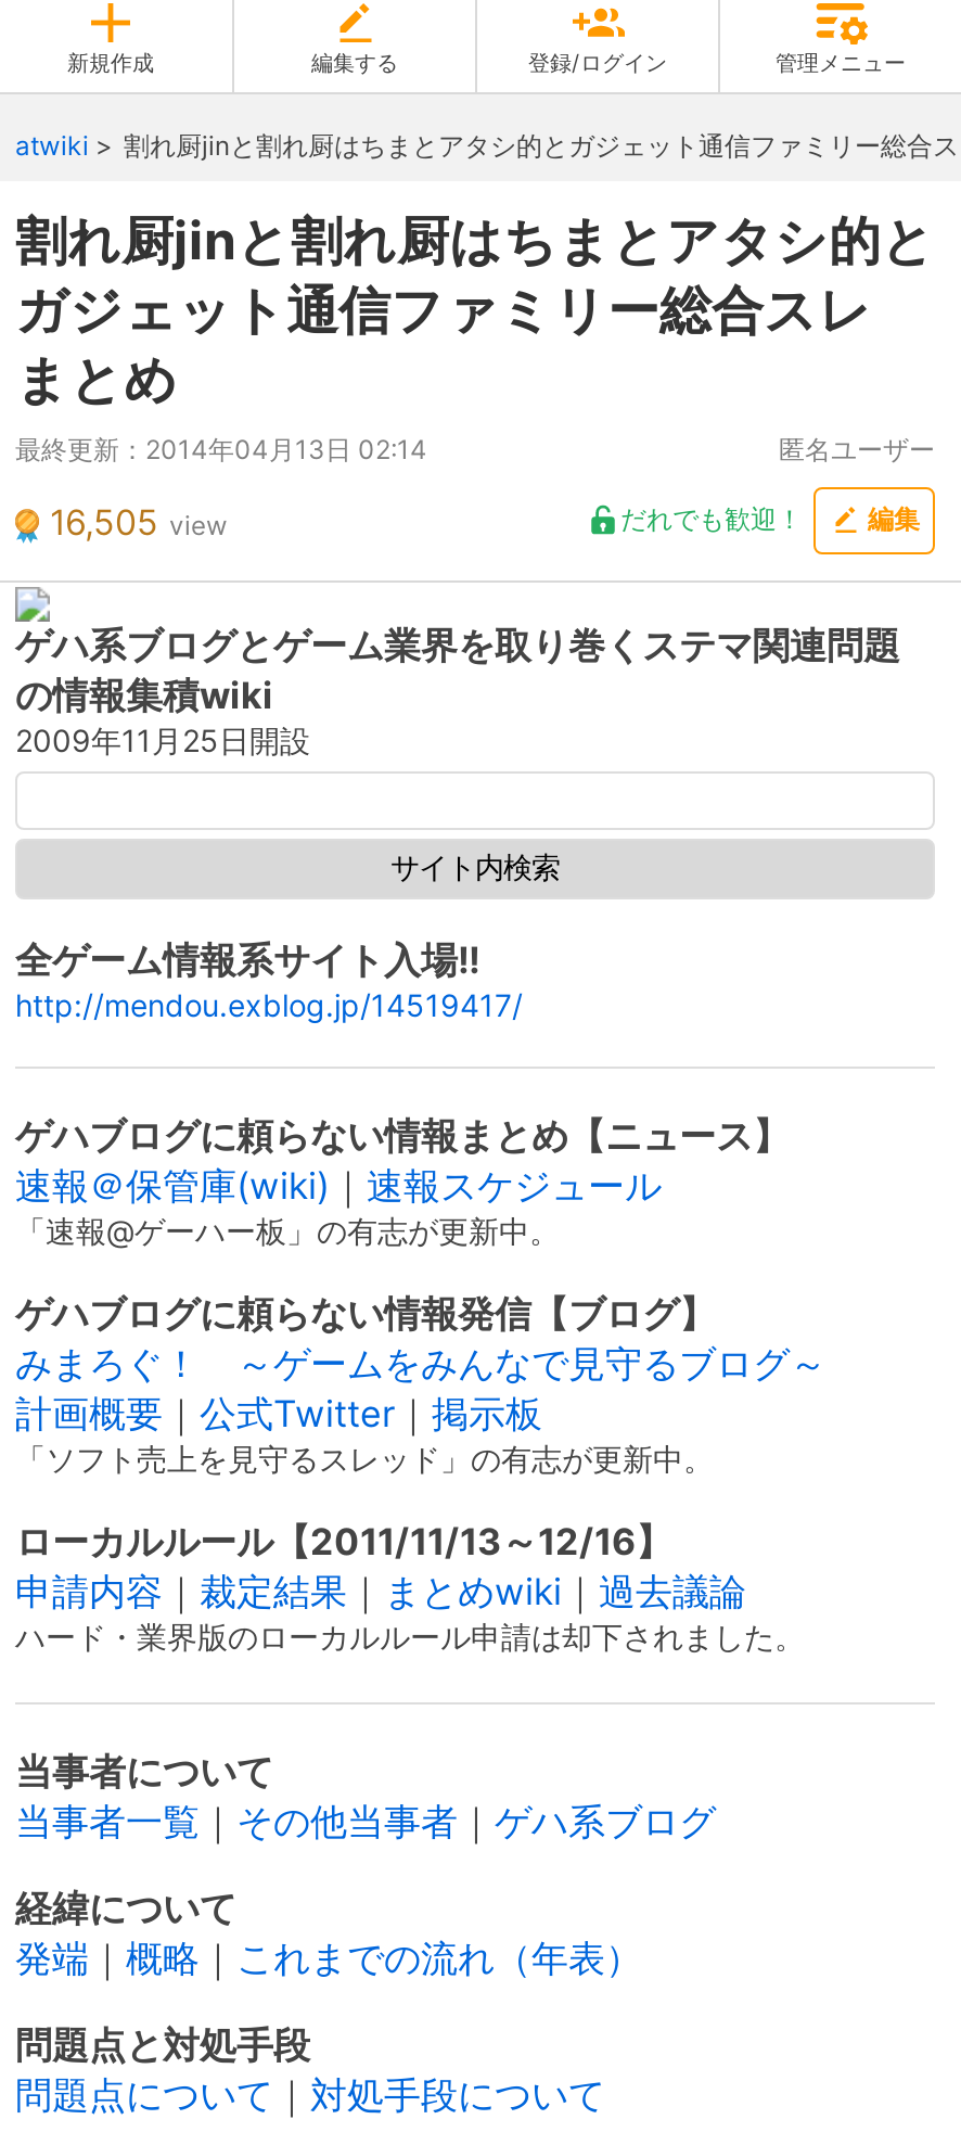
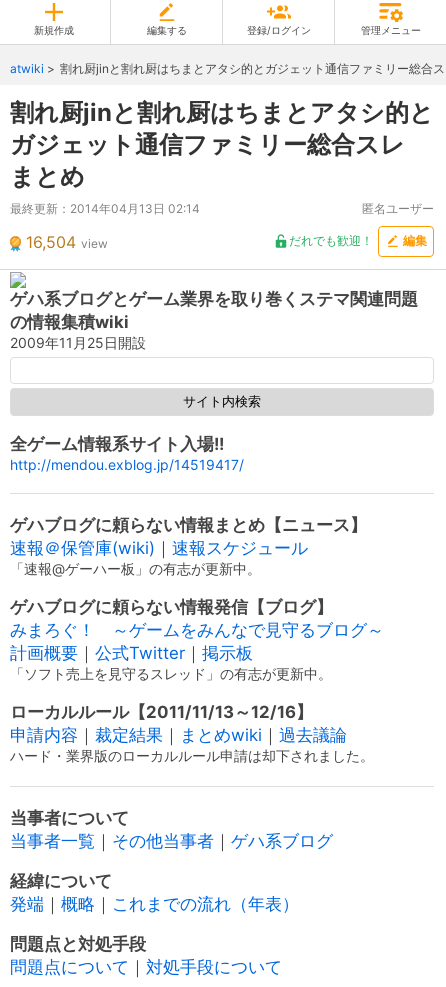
[50,499,228,542] 16,505 view -> [26,231,108,251] 16,504 view

